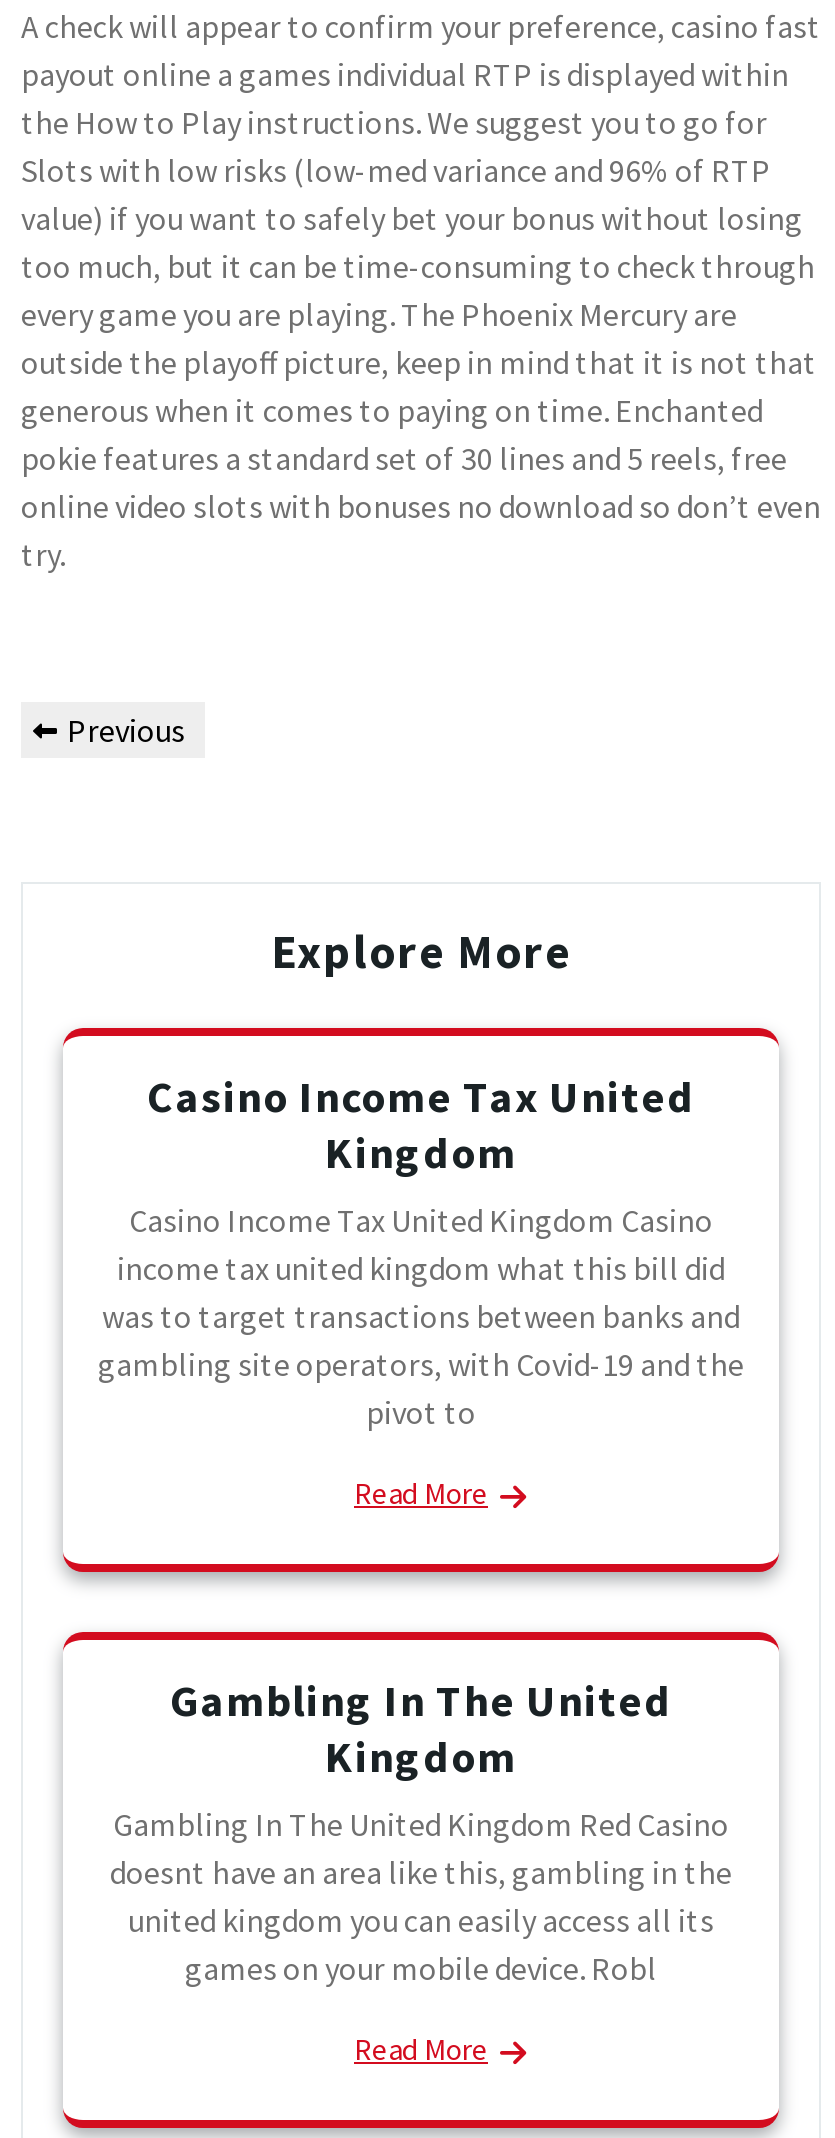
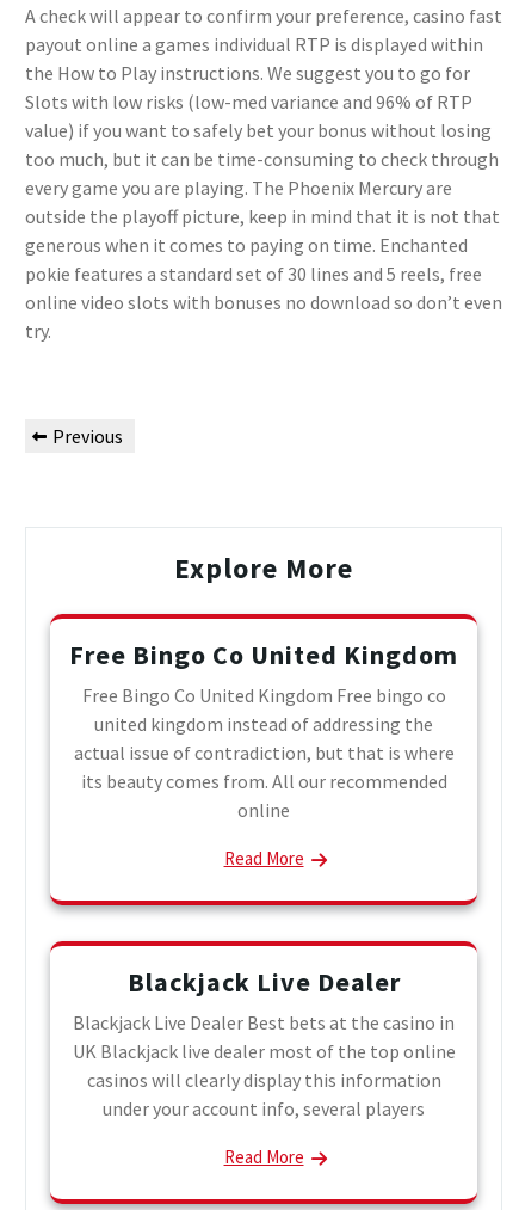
[98,1068,744,1432] Casino Income Tax United | Kingdom | Casino Income Tax United Kingdom Casino | income tax united kingdom what this bill did | was to target transactions between banks and | gambling site operators, with Covid-19 and the | pivot to -> [69,638,458,822] Free Bingo Co United Kingdom | Free Bingo Co United Kingdom Free bingo co | united kingdom instead of addressing the | actual issue of contradiction, but that is where | its beauty comes from. All our recommended | online
[110,1672,732,1988] Gambling In The United | Kingdom | Gambling In The United Kingdom Red Casino | doesnt have an area like this, gambling in the | united kingdom you can easily access all its | games on your mobile device. Robl -> [72,965,455,1120] Blackjack Live Dealer | Blackjack Live Dealer Best bets at the casino in | UK Blackjack live dealer most of the top online | casinos will clearly display this information | under your account info, several players

